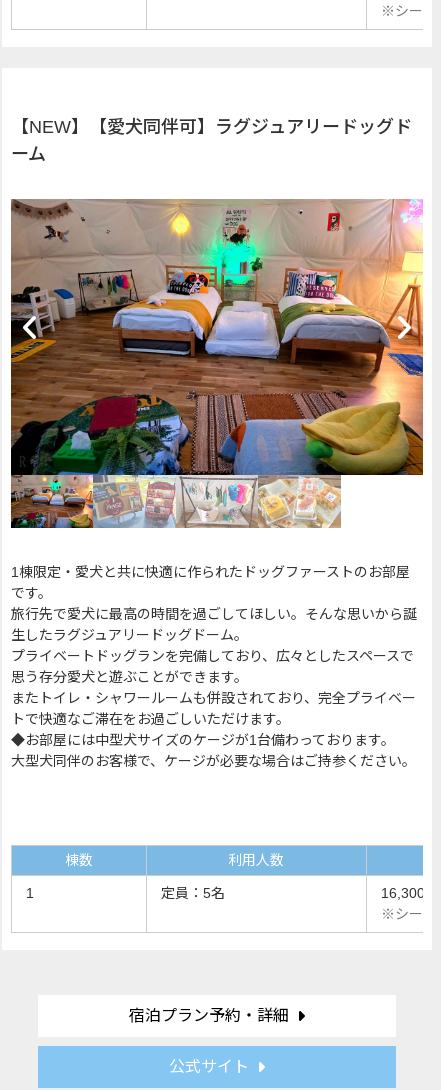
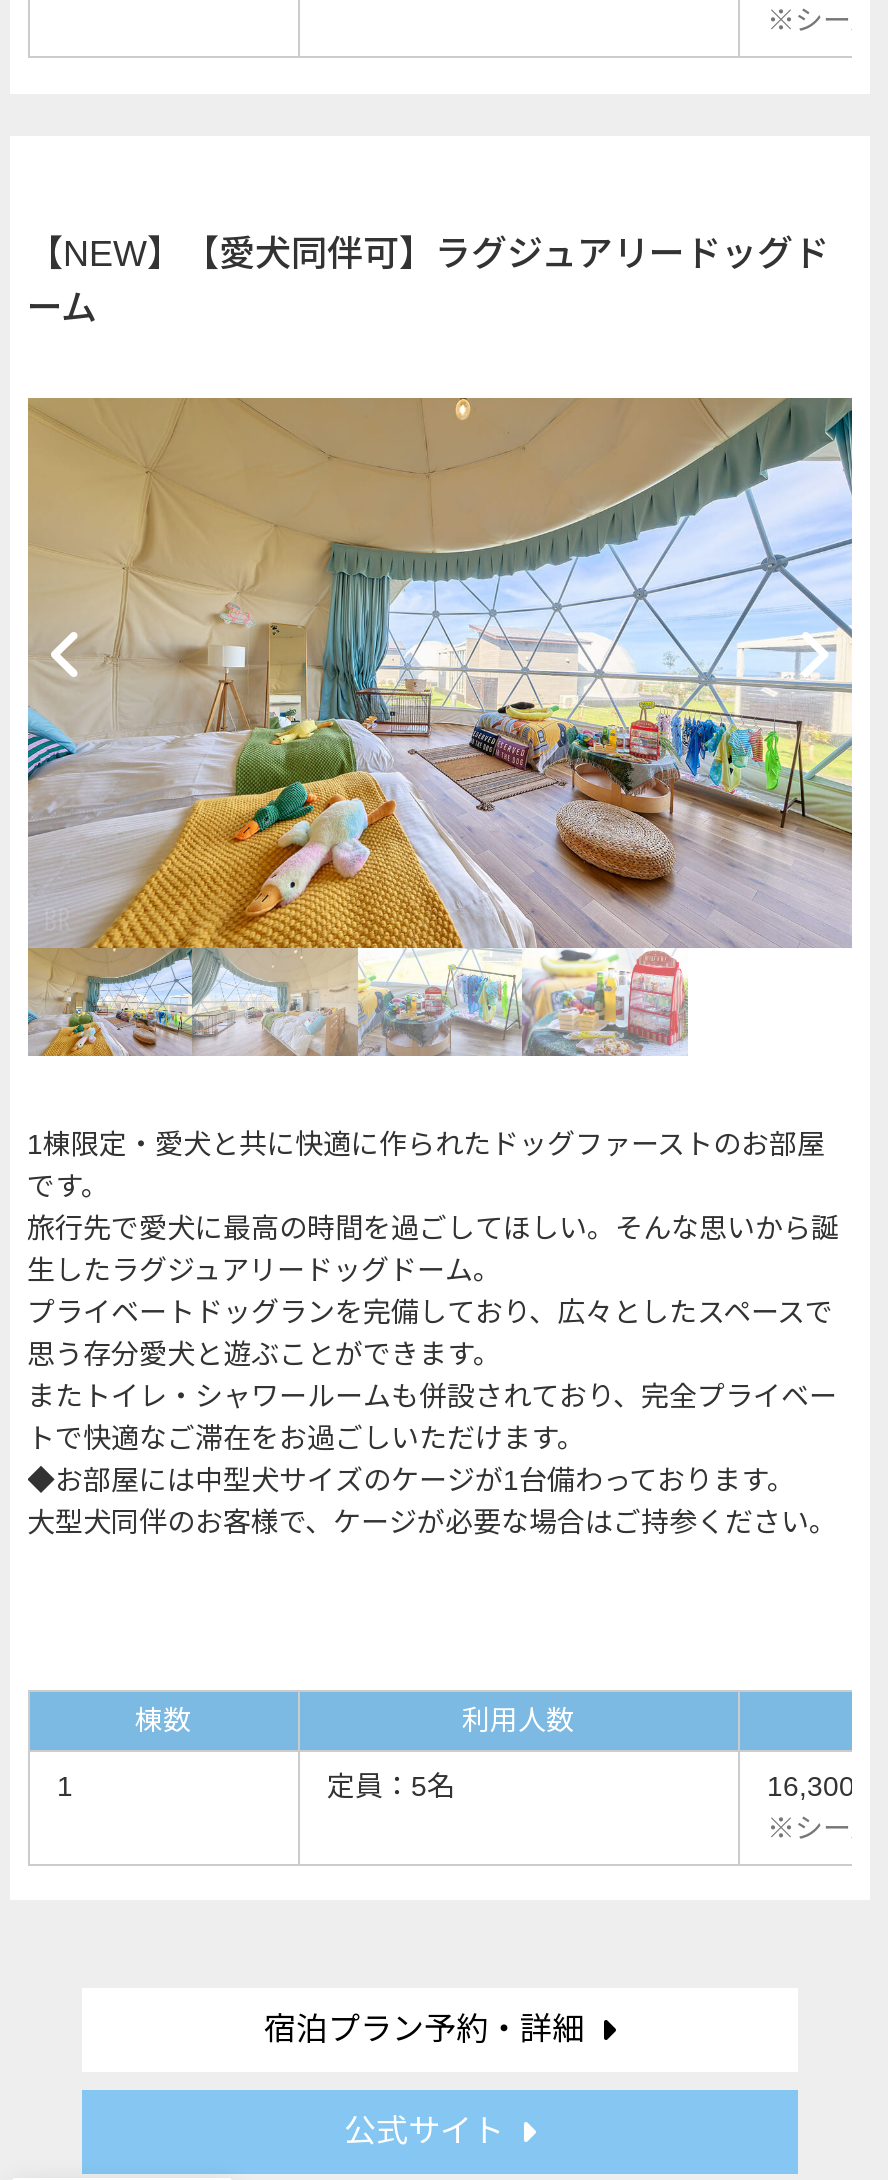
[10,199,424,529] [image] -> [26,396,854,1058] [image]

